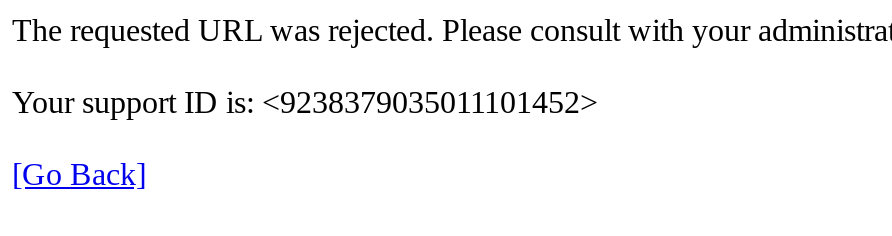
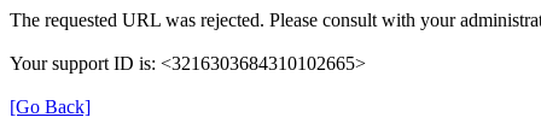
[12,85,598,119] Your support ID is: <9238379035011101452> -> [10,53,366,74] Your support ID is: <3216303684310102665>

